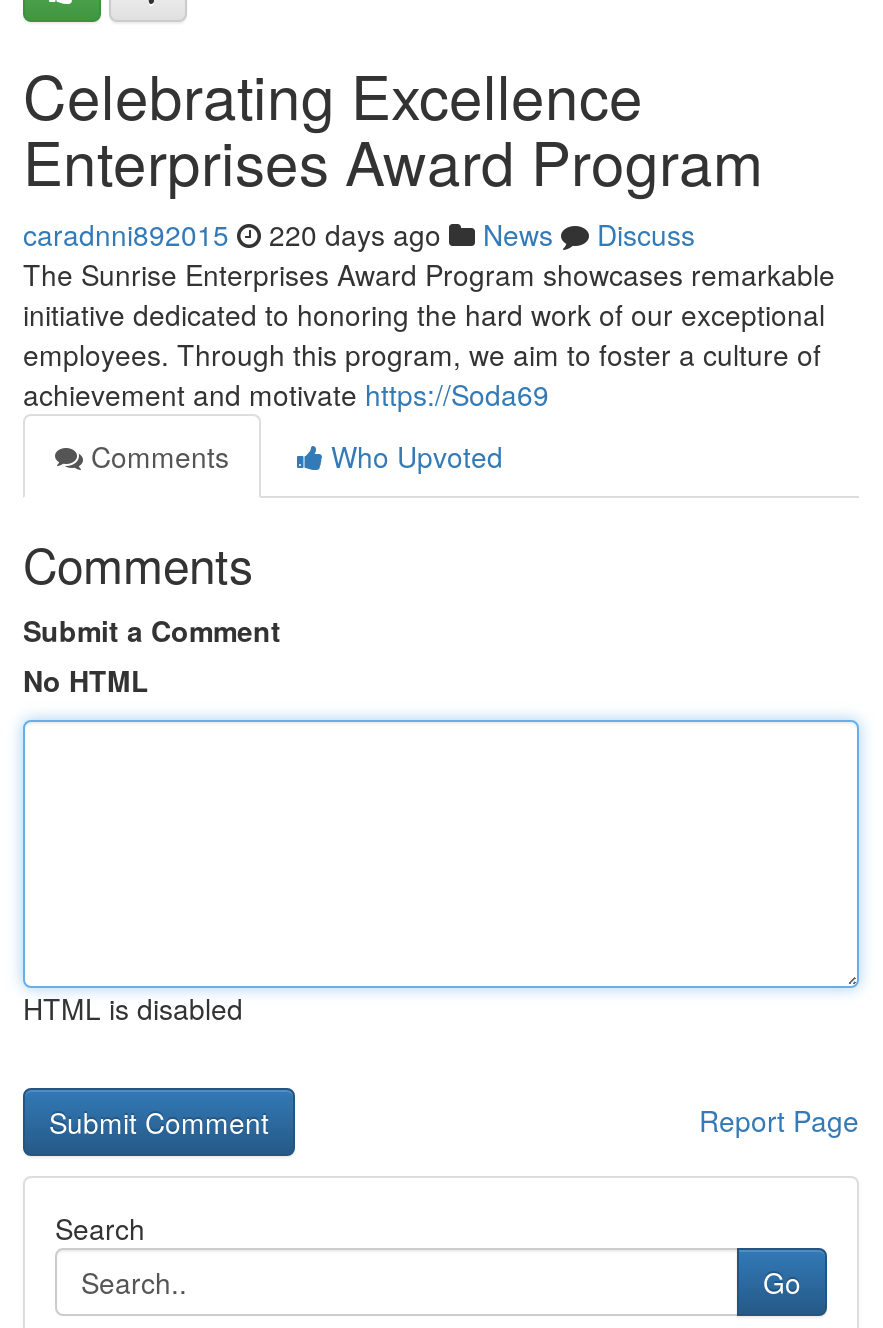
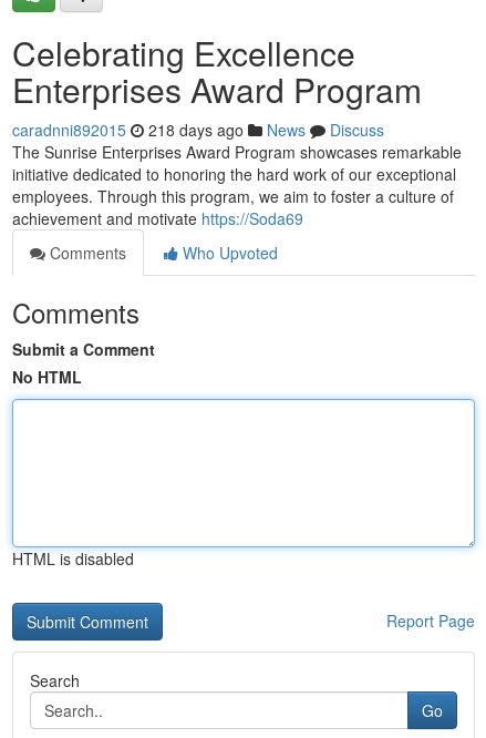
[23,214,695,254] caradnni892015 220 days ago News Discuss -> [12,119,384,141] caradnni892015 218 days ago News Discuss

